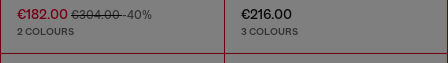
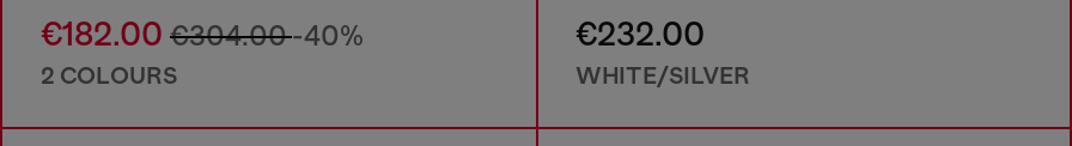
[240,6,297,38] €216.00 | 3 COLOURS -> [575,13,750,91] €232.00 | WHITE/SILVER

